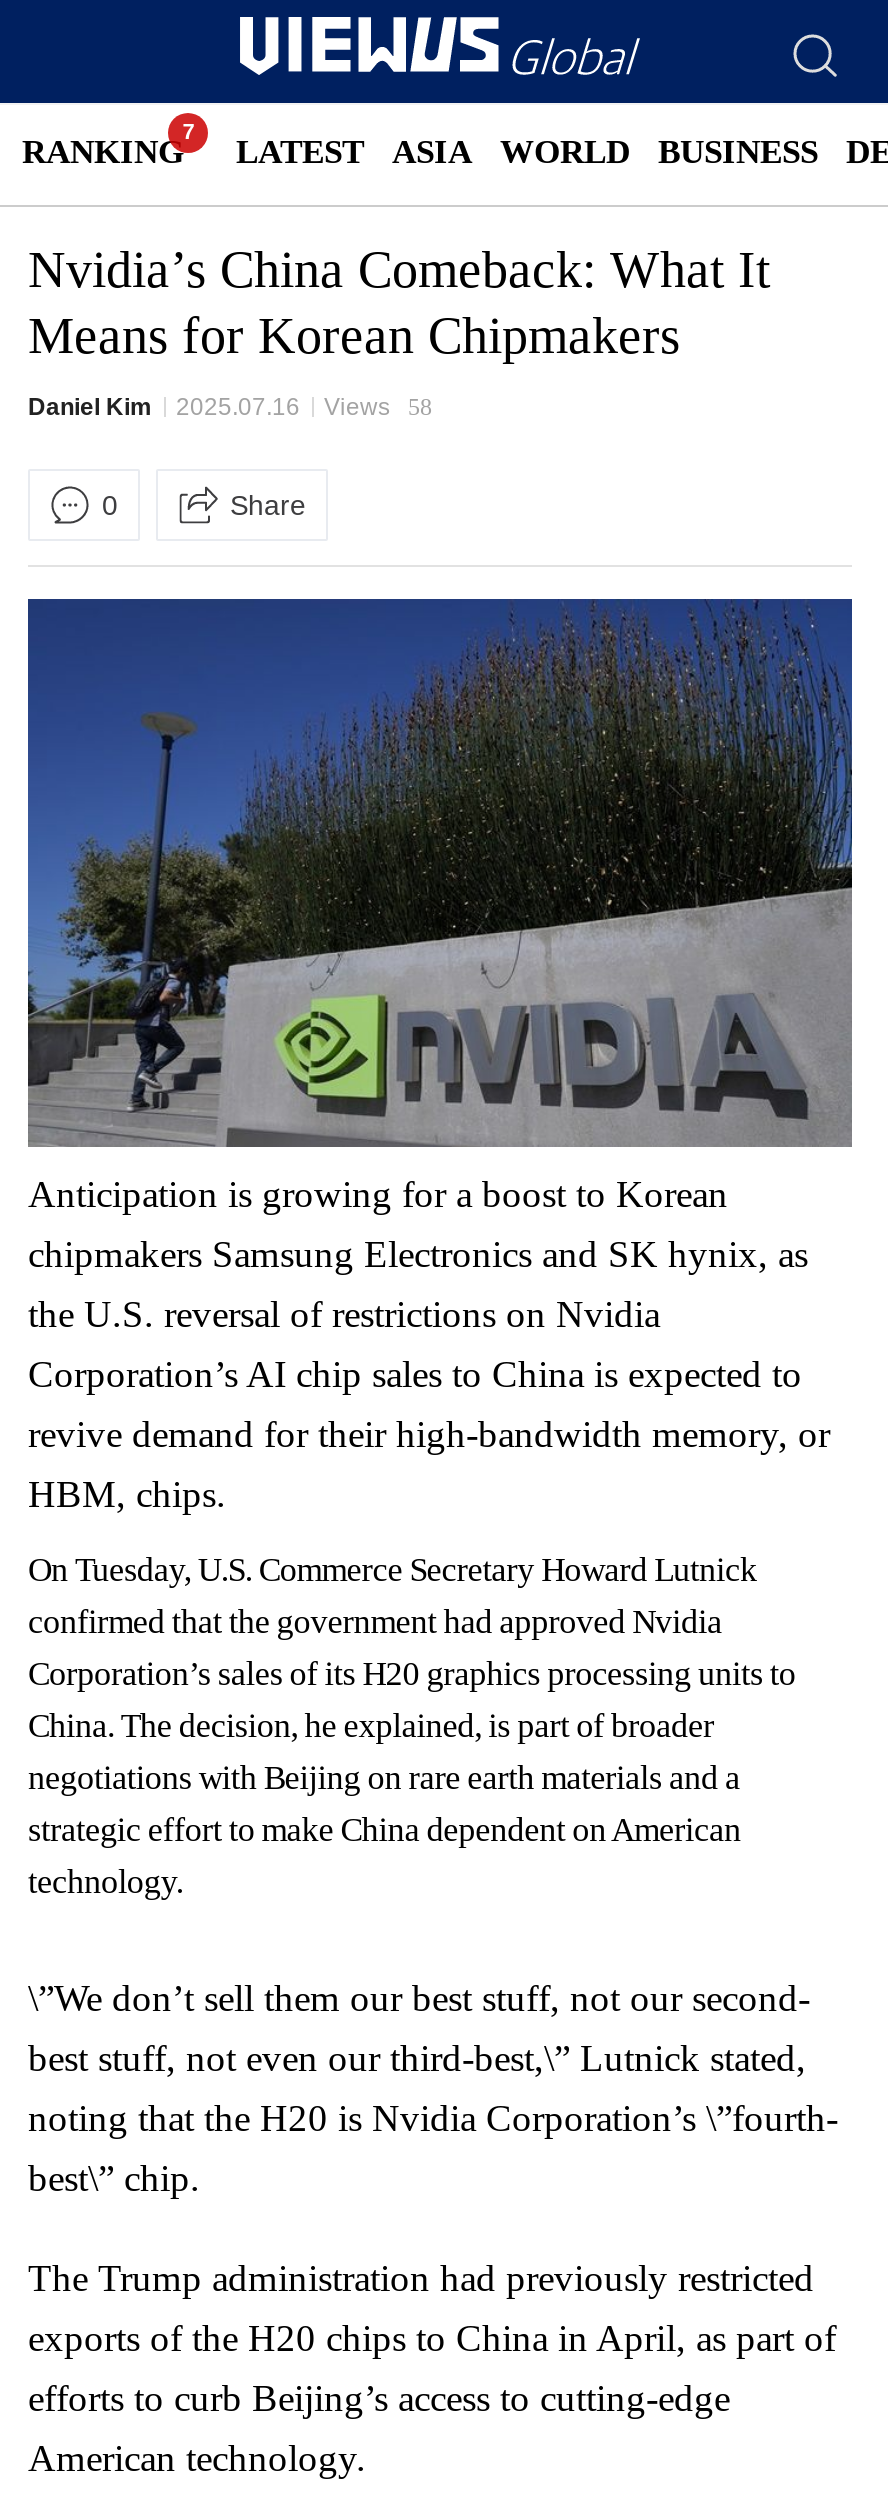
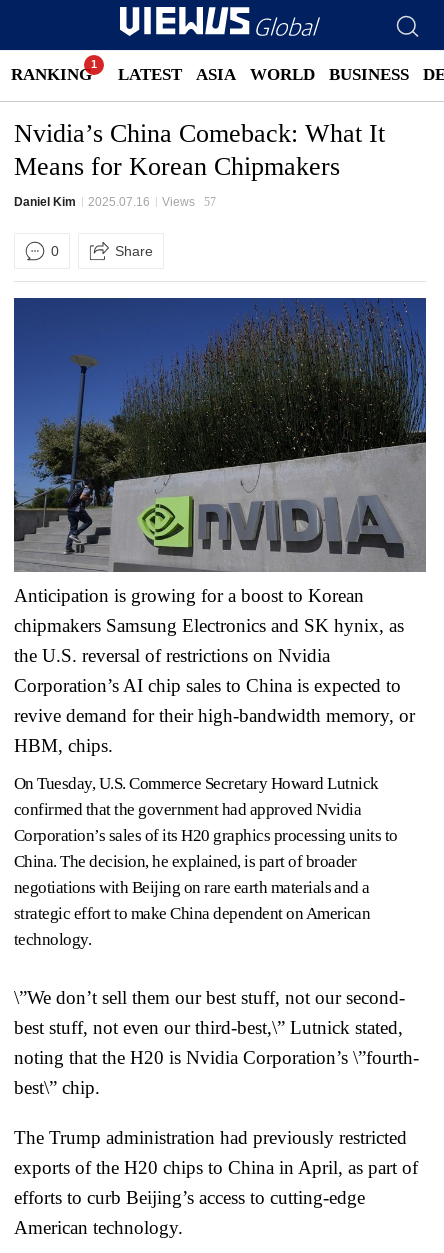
[28,393,432,421] Daniel Kim 2025.07.16 Views 58 -> [14,195,216,209] Daniel Kim 2025.07.16 Views 57

